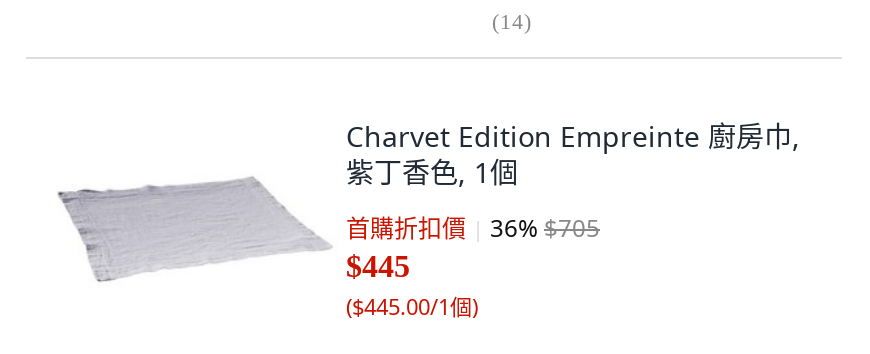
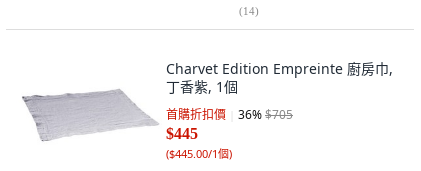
[346,153,518,191] 紫丁香色, 1個 -> [166,77,238,96] 丁香紫, 1個

